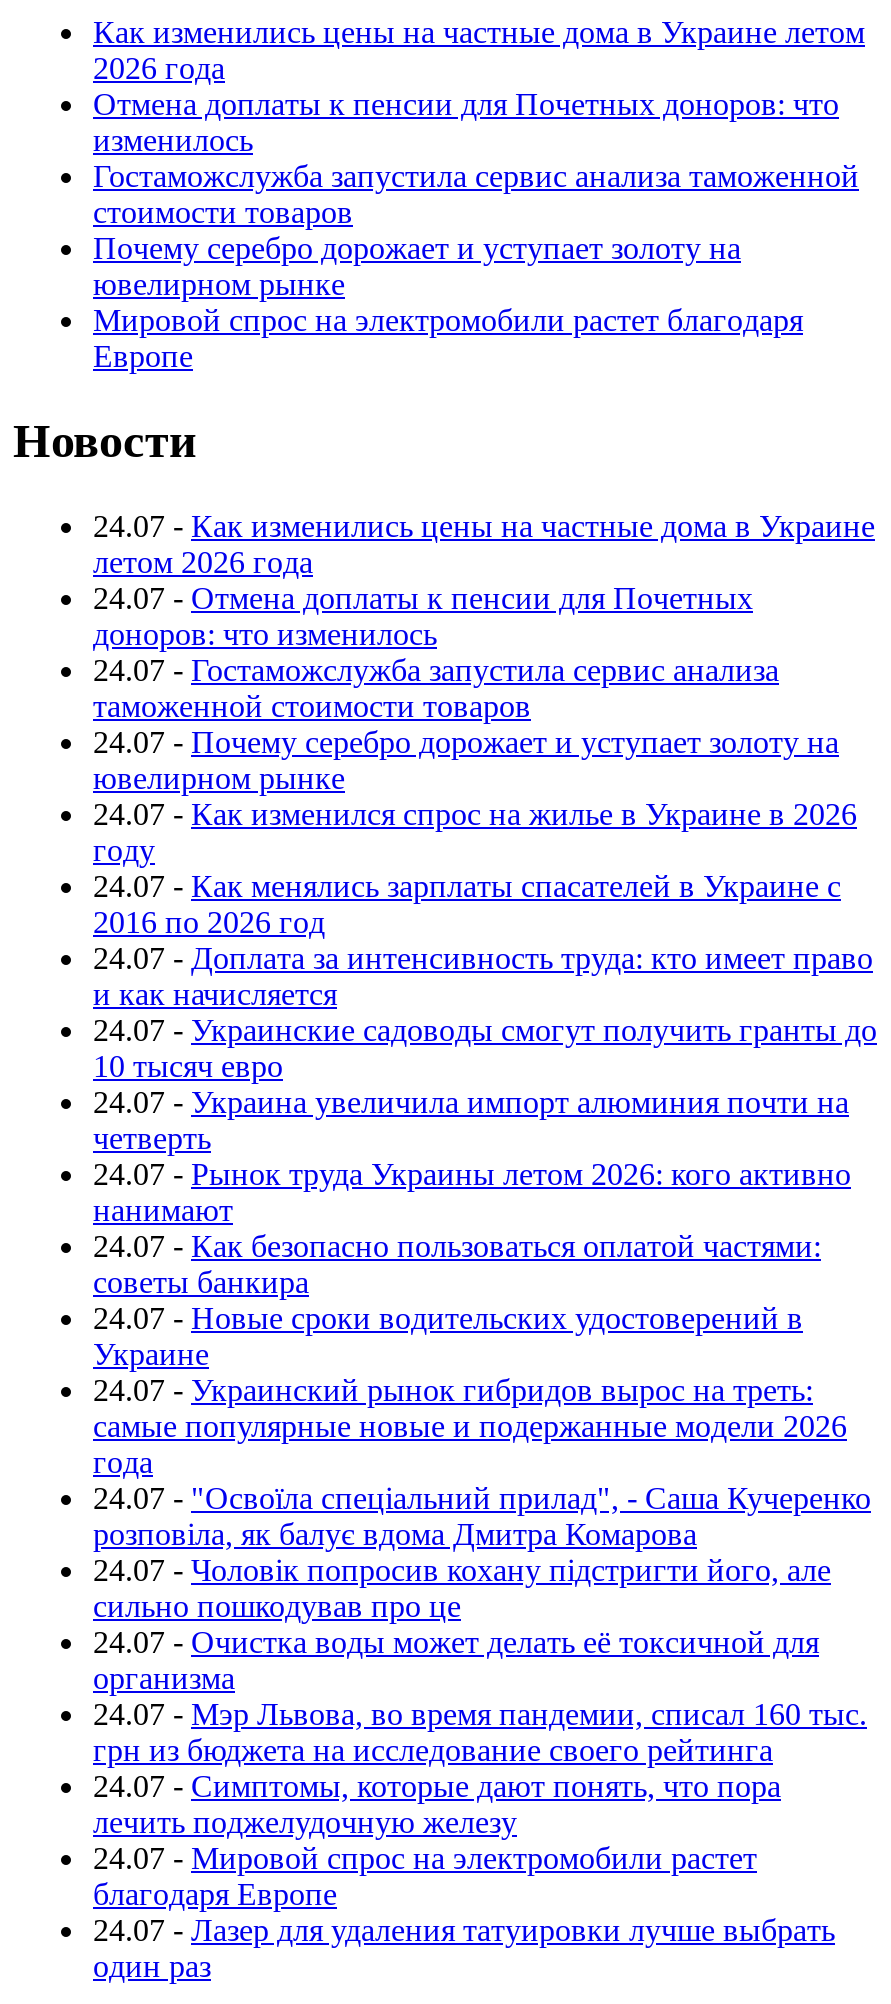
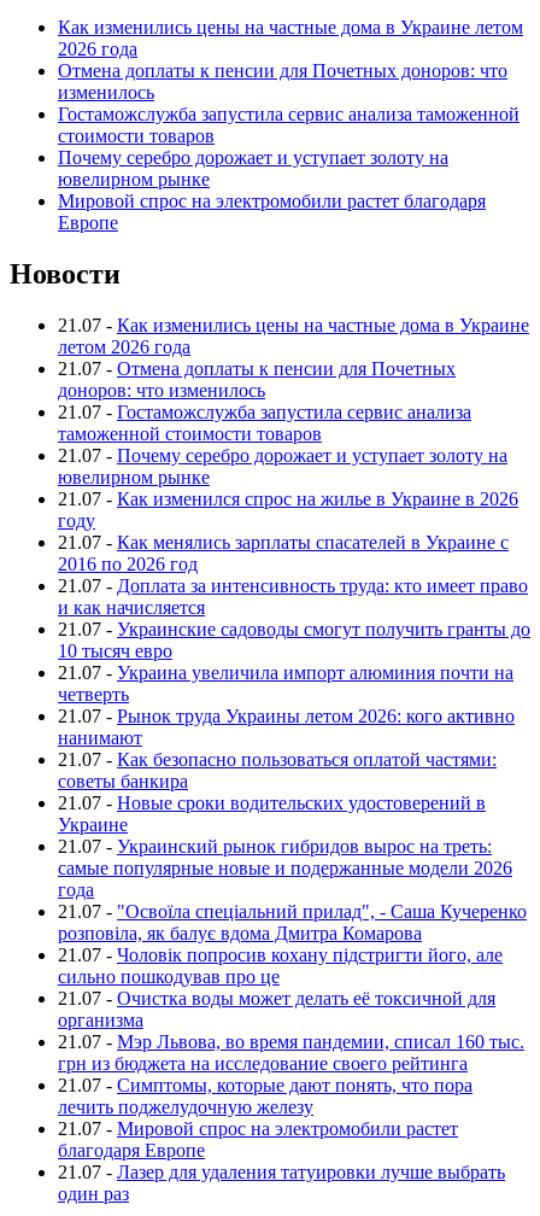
[93,509,875,543] 24.07 - Как изменились цены на частные дома в Украине -> [58,315,529,335] 21.07 - Как изменились цены на частные дома в Украине
[93,581,753,615] 24.07 - Отмена доплаты к пенсии для Почетных -> [58,358,456,379] 21.07 - Отмена доплаты к пенсии для Почетных
[93,653,779,687] 24.07 - Гостаможслужба запустила сервис анализа -> [58,402,471,422] 21.07 - Гостаможслужба запустила сервис анализа
[93,725,839,759] 24.07 - Почему серебро дорожает и уступает золоту на -> [58,445,507,466] 21.07 - Почему серебро дорожает и уступает золоту на
[93,797,857,831] 24.07 -Как изменился спрос на жилье в Украине в 2026 -> [58,489,518,509] 21.07 -Как изменился спрос на жилье в Украине в 2026
[93,869,841,903] 24.07 - Как менялись зарплаты спасателей в Украине с -> [58,532,509,553] 21.07 - Как менялись зарплаты спасателей в Украине с
[93,941,873,975] 24.07 - Доплата за интенсивность труда: кто имеет право -> [58,576,528,596] 21.07 - Доплата за интенсивность труда: кто имеет право
[93,1013,877,1047] 24.07 - Украинские садоводы смогут получить гранты до -> [58,619,530,639] 21.07 - Украинские садоводы смогут получить гранты до
[93,1085,849,1119] 24.07 - Украина увеличила импорт алюминия почти на -> [58,662,513,683] 21.07 - Украина увеличила импорт алюминия почти на
[93,1157,851,1191] 24.07- Рынок труда Украины летом 2026: кого активно -> [58,706,515,726] 21.07- Рынок труда Украины летом 2026: кого активно
[93,1229,821,1263] 24.07 - Как безопасно пользоваться оплатой частями: -> [58,749,497,770] 21.07 - Как безопасно пользоваться оплатой частями:
[93,1301,803,1335] 24.07 - Новые сроки водительских удостоверений в -> [58,793,486,813] 21.07 - Новые сроки водительских удостоверений в
[93,1373,813,1407] 24.07 - Украинский рынок гибридов вырос на треть: -> [58,836,492,857] 21.07 - Украинский рынок гибридов вырос на треть:
[93,1481,871,1515] 24.07 - "Освоїла спеціальний прилад", - Саша Кучеренко -> [58,901,527,922] 21.07 - "Освоїла спеціальний прилад", - Саша Кучеренко
[93,1553,831,1587] 24.07 - Чоловік попросив кохану підстригти його, але -> [58,945,503,965] 21.07 - Чоловік попросив кохану підстригти його, але
[93,1625,819,1659] 24.07 - Очистка воды может делать её токсичной для -> [58,988,495,1009] 21.07 - Очистка воды может делать её токсичной для
[93,1697,867,1731] 24.07 - Мэр Львова, во время пандемии, списал 160 тыс. -> [58,1032,524,1052] 21.07 - Мэр Львова, во время пандемии, списал 160 тыс.
[93,1769,781,1803] 24.07 - Симптомы, которые дают понять, что пора -> [58,1075,472,1095] 21.07 - Симптомы, которые дают понять, что пора
[93,1841,757,1875] 24.07 - Мировой спрос на электромобили растет -> [58,1118,458,1139] 21.07 - Мировой спрос на электромобили растет
[93,1913,835,1947] 24.07 - Лазер для удаления татуировки лучше выбрать -> [58,1162,505,1182] 21.07 - Лазер для удаления татуировки лучше выбрать

